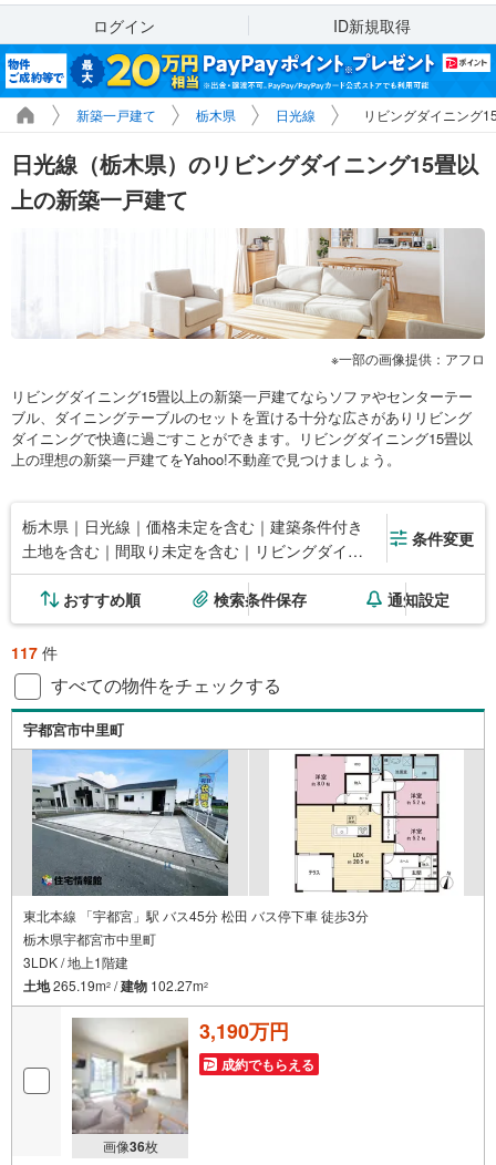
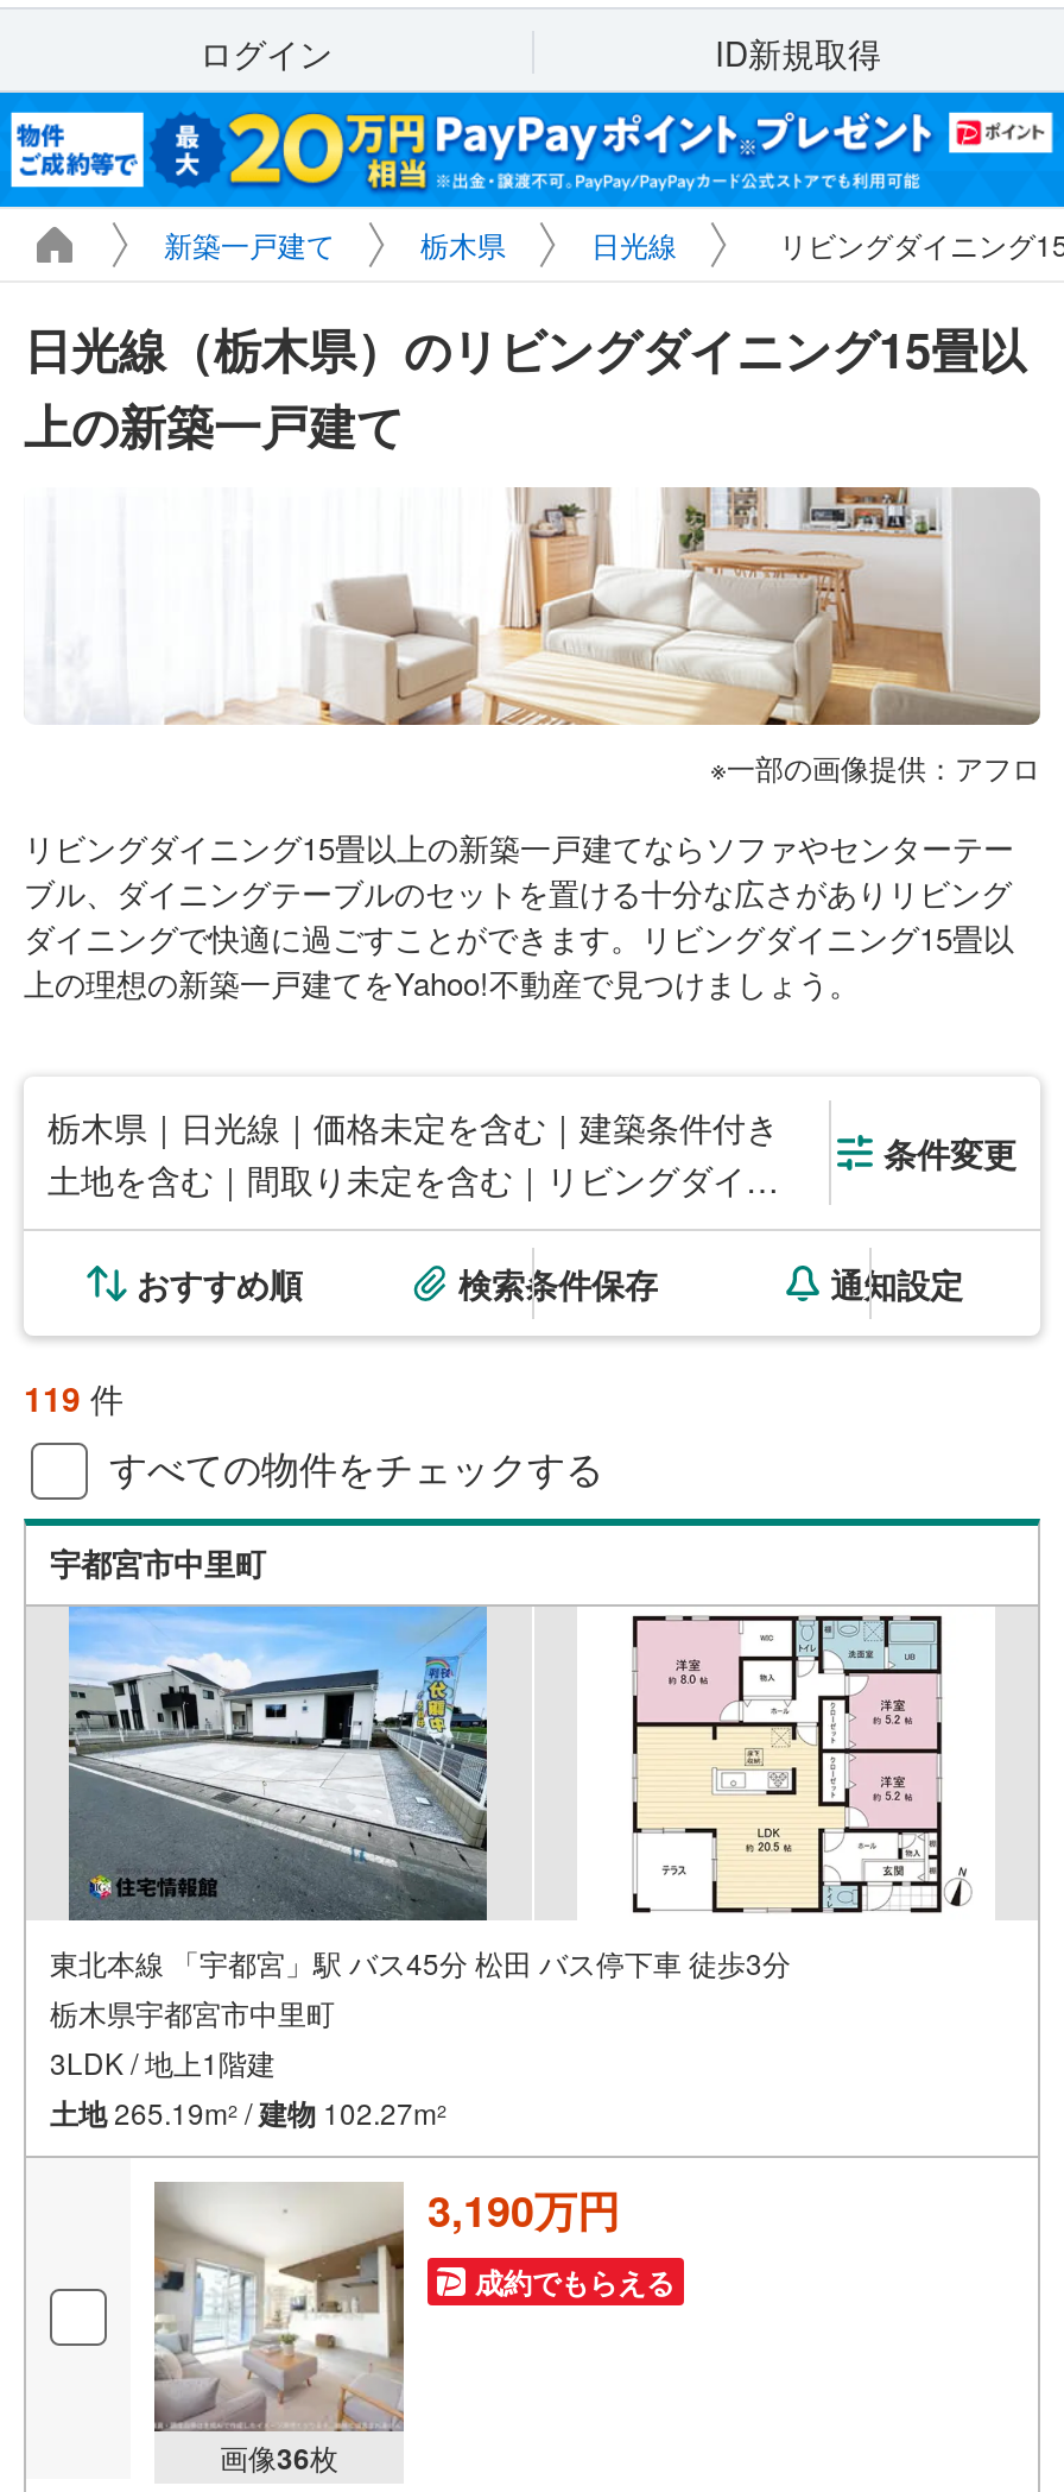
[11,641,58,663] 117件 -> [24,1373,123,1421] 119件

